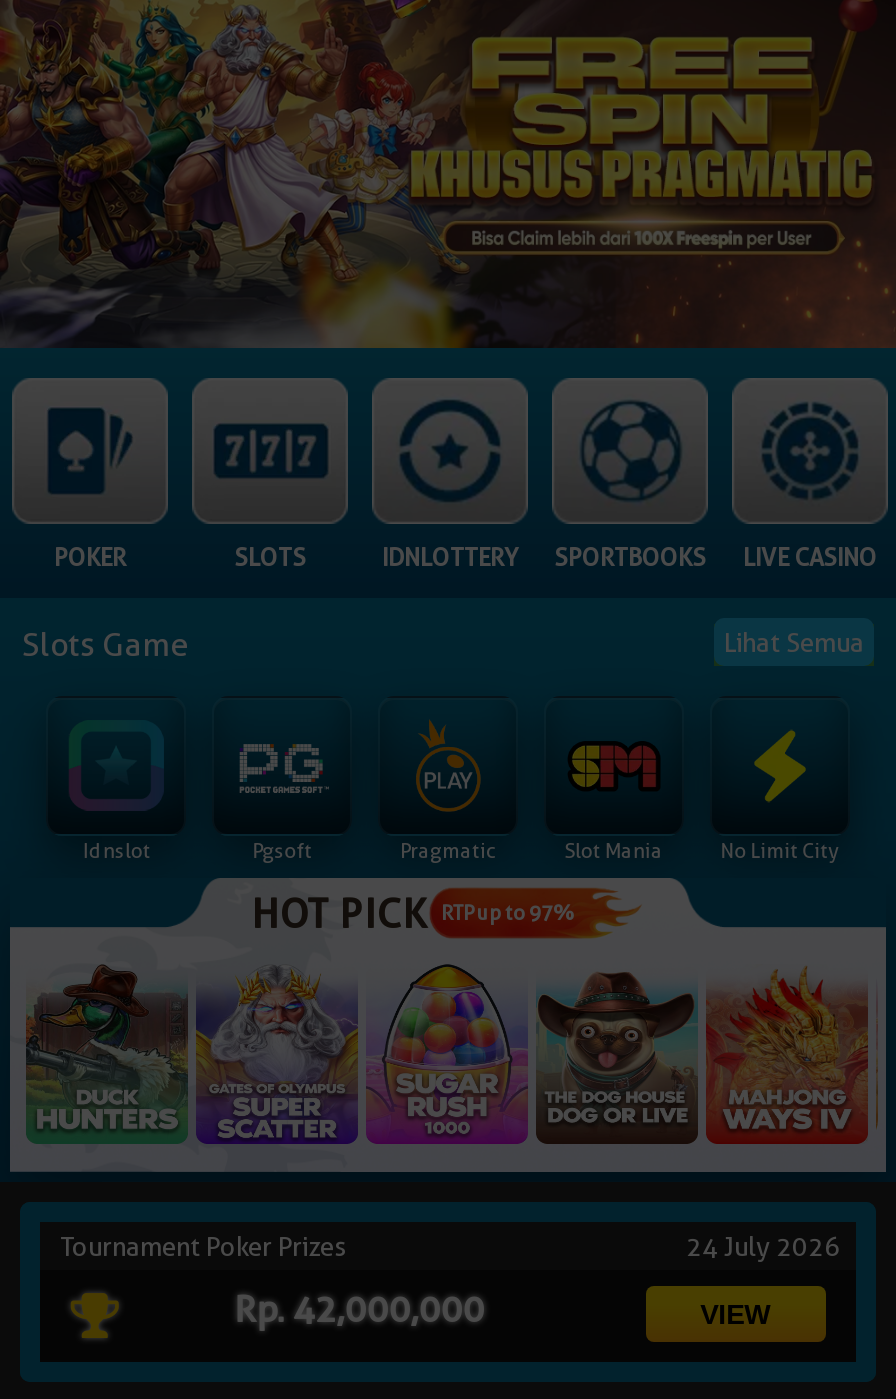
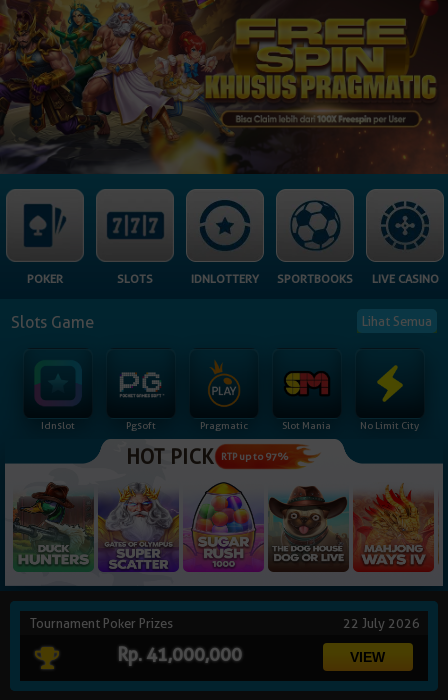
[686,1231,846,1263] 24 July 2026 -> [343,615,423,631] 22 July 2026
[234,1289,484,1331] Rp. 42,000,000 -> [117,644,242,665] Rp. 41,000,000

